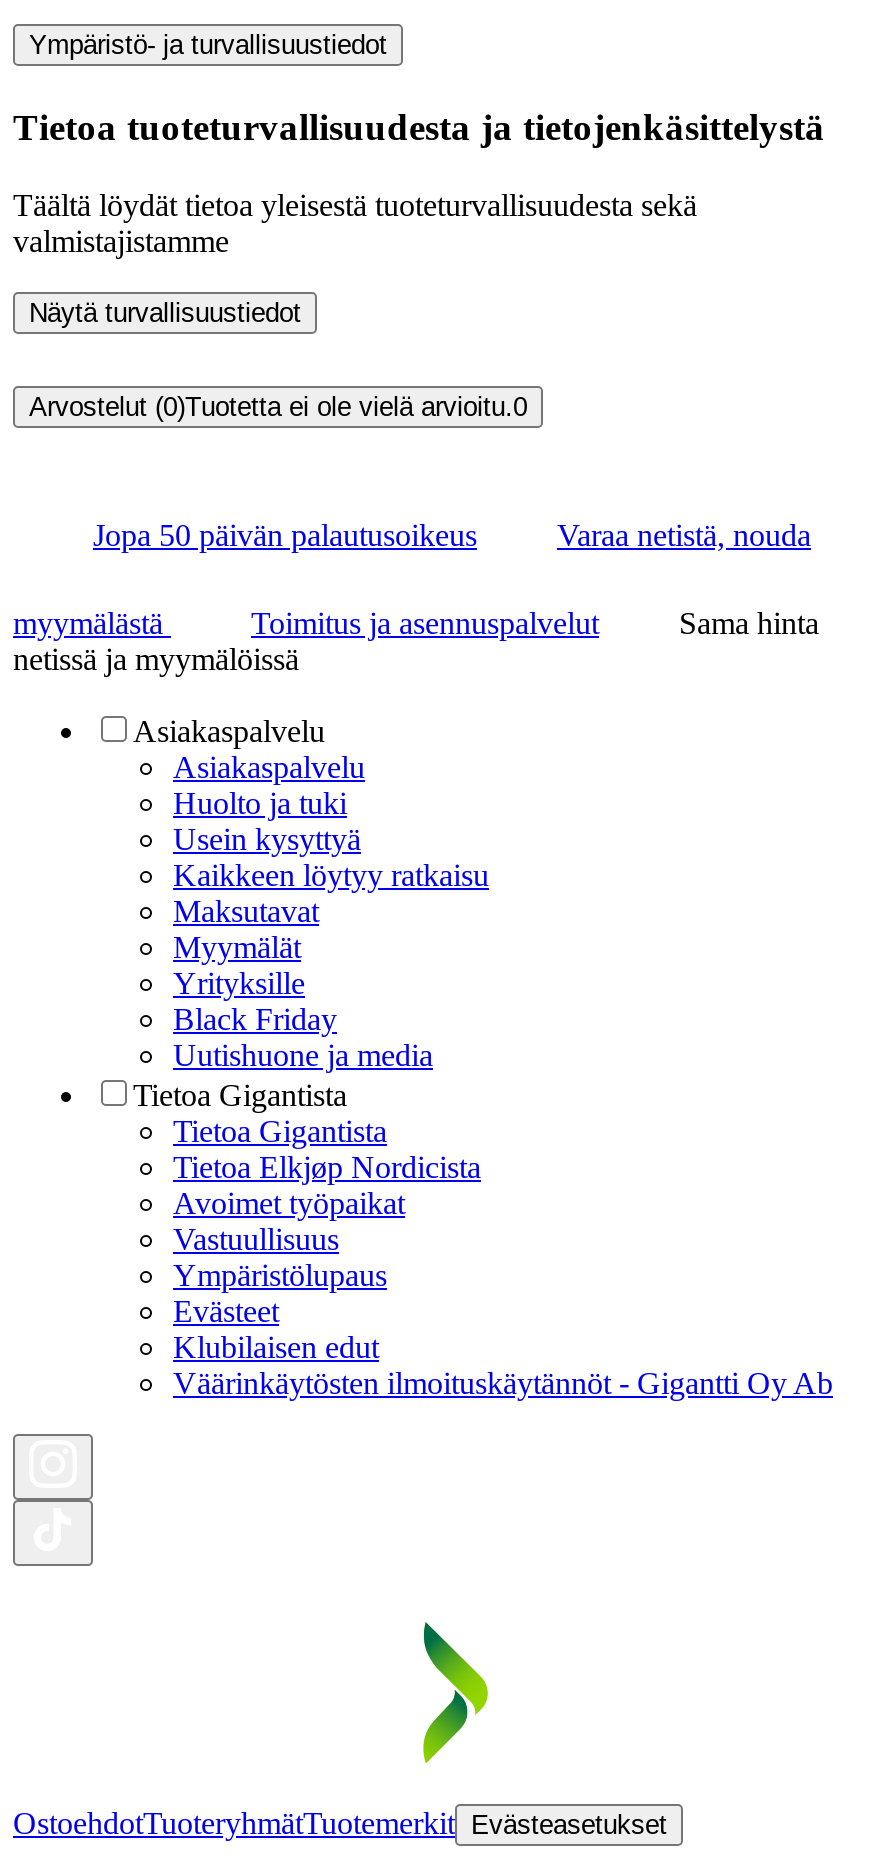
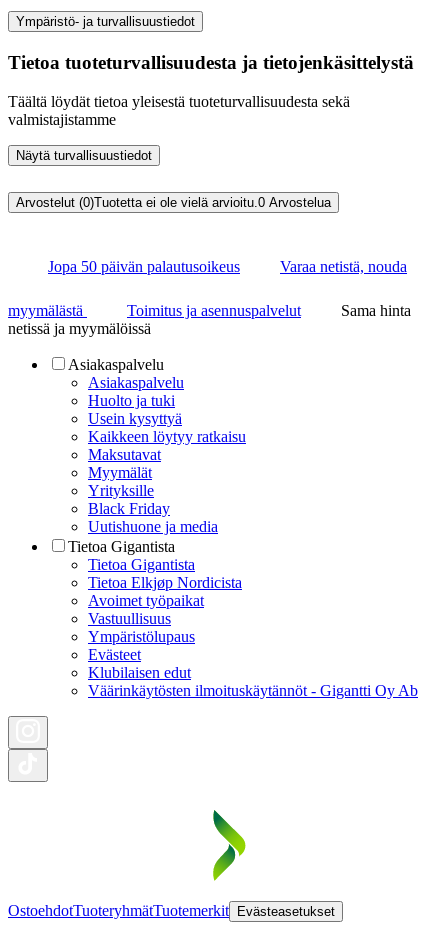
[29,391,527,421] Arvostelut (0)Tuotetta ei ole vielä arvioitu.0 -> [16,195,331,210] Arvostelut (0)Tuotetta ei ole vielä arvioitu.0 Arvostelua

